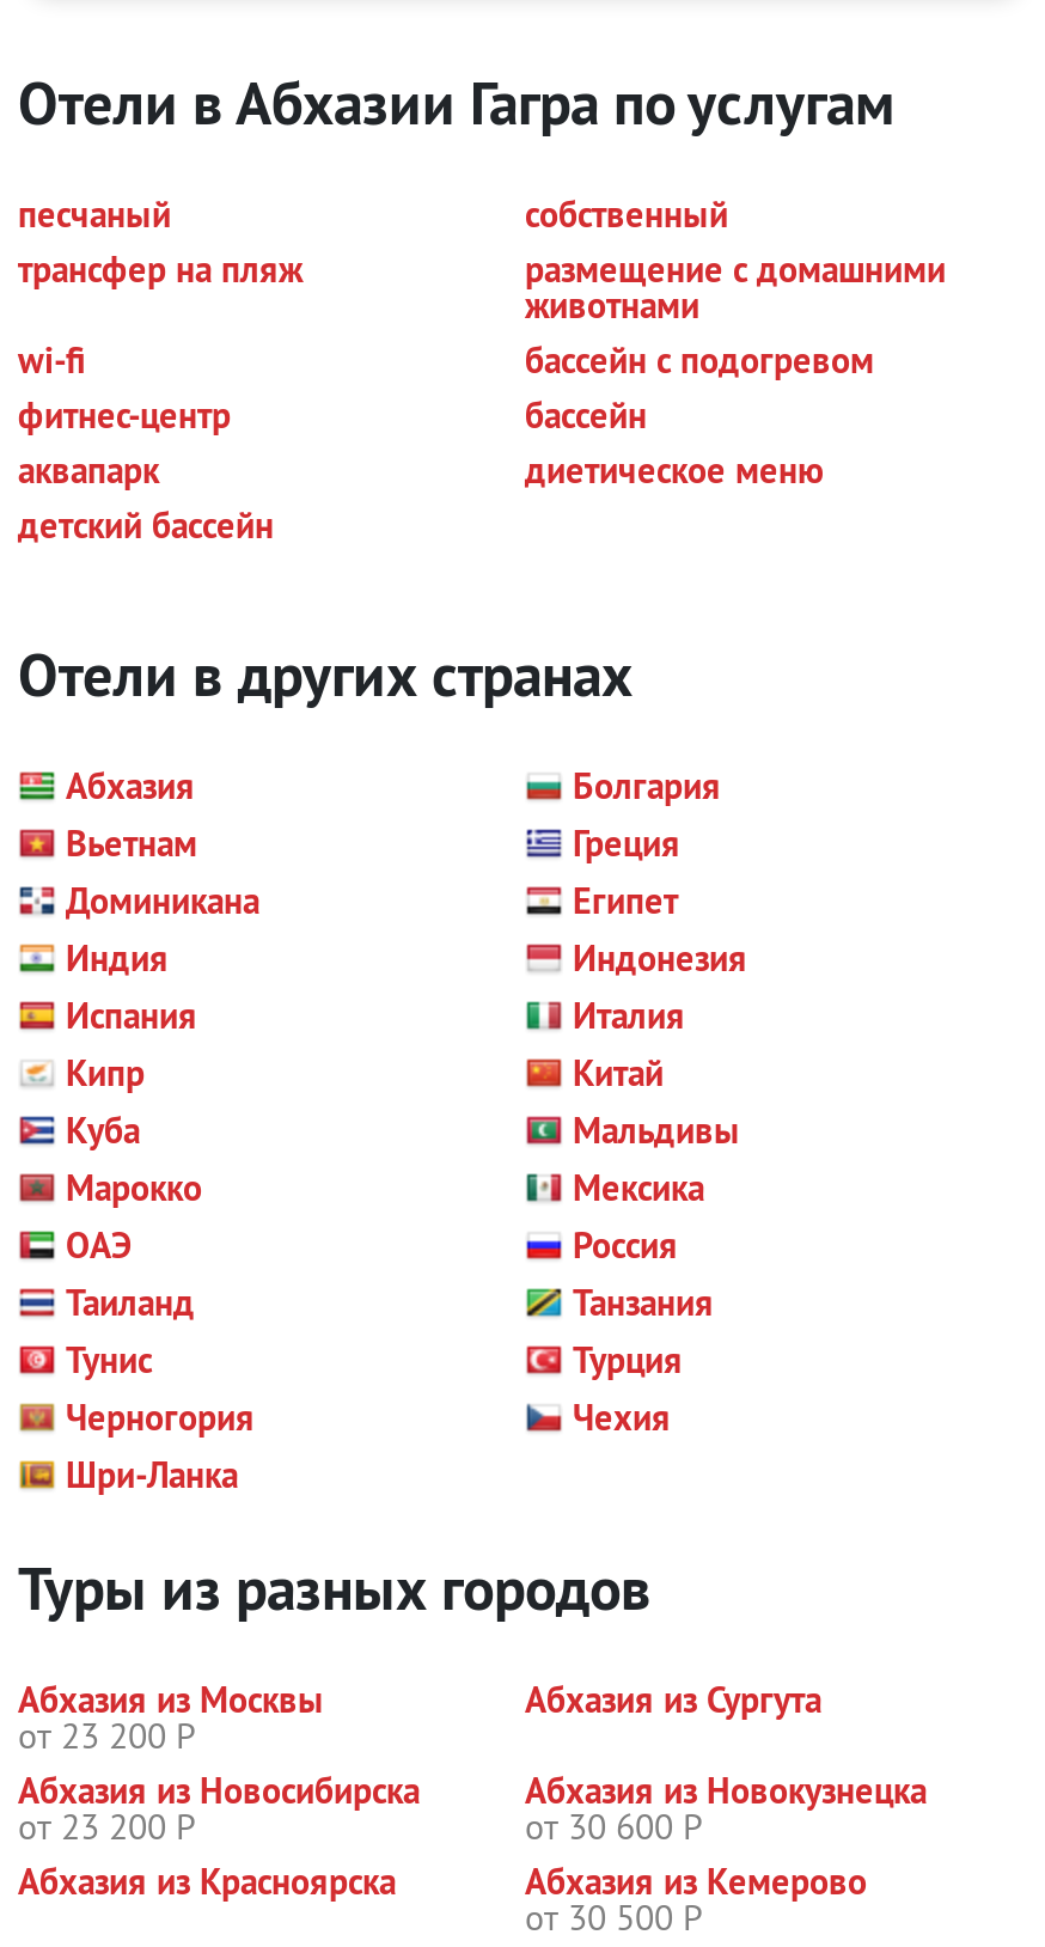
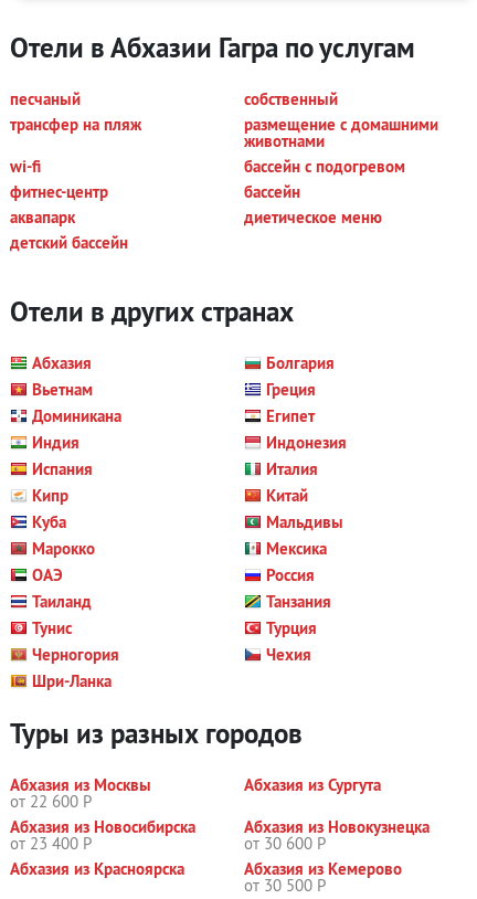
[18,1713,195,1758] от 23 200 Р -> [10,791,92,812] от 22 600 Р
[18,1803,195,1849] от 23 200 Р -> [10,833,92,854] от 23 400 Р

